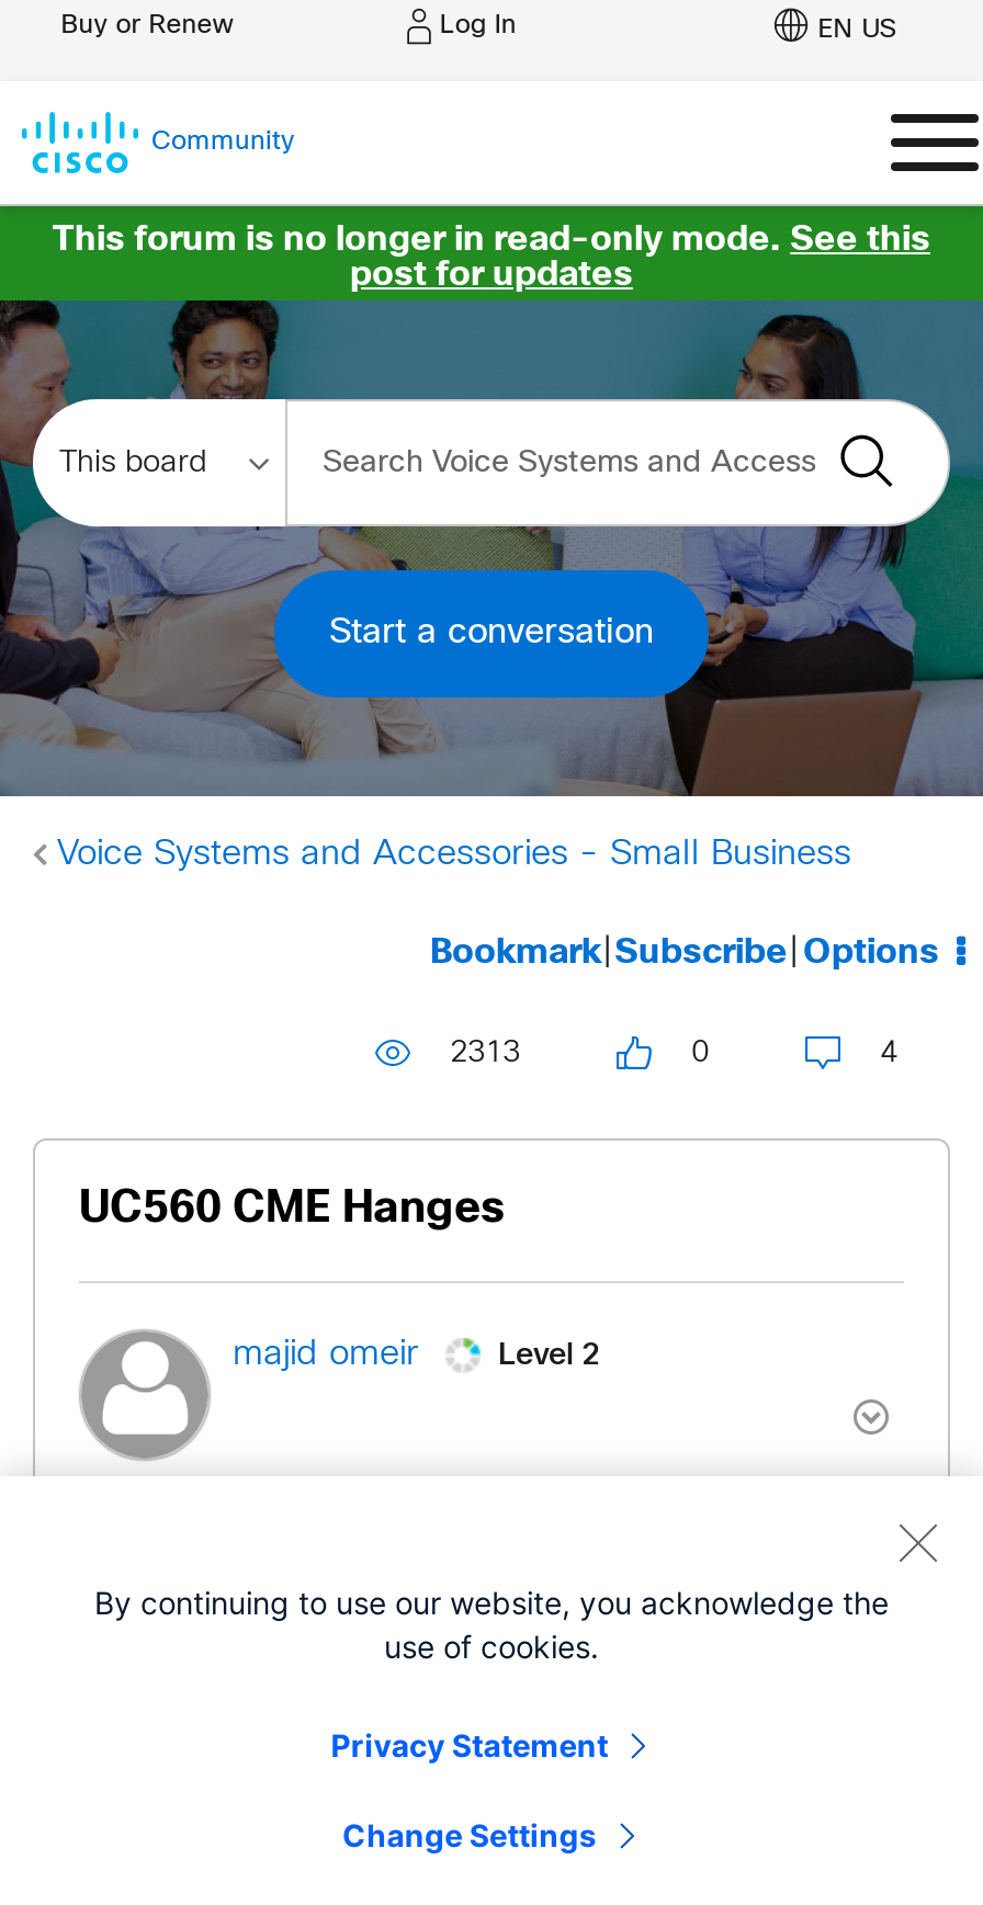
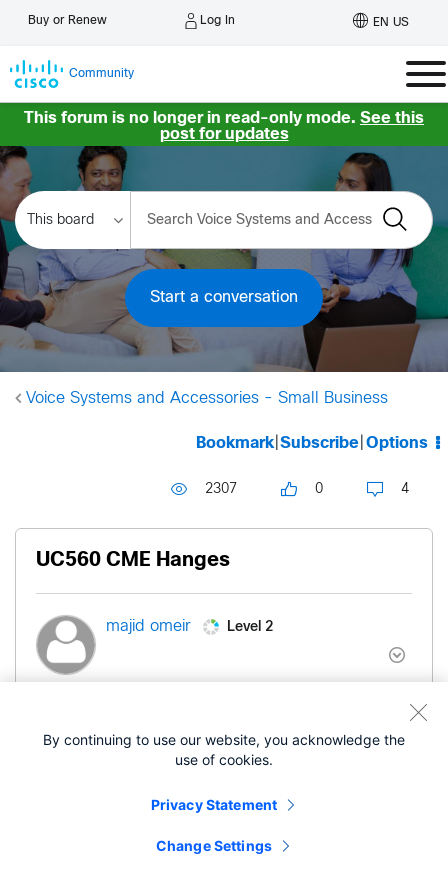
[450,1040,520,1068] 2313 -> [205,483,237,496] 2307

